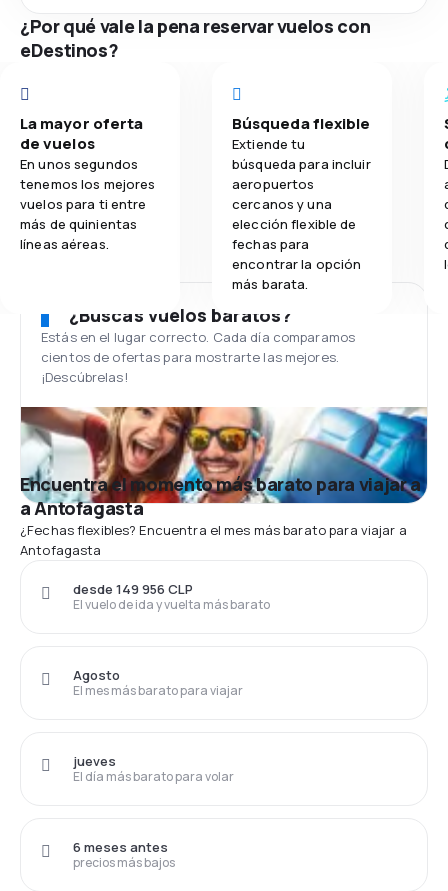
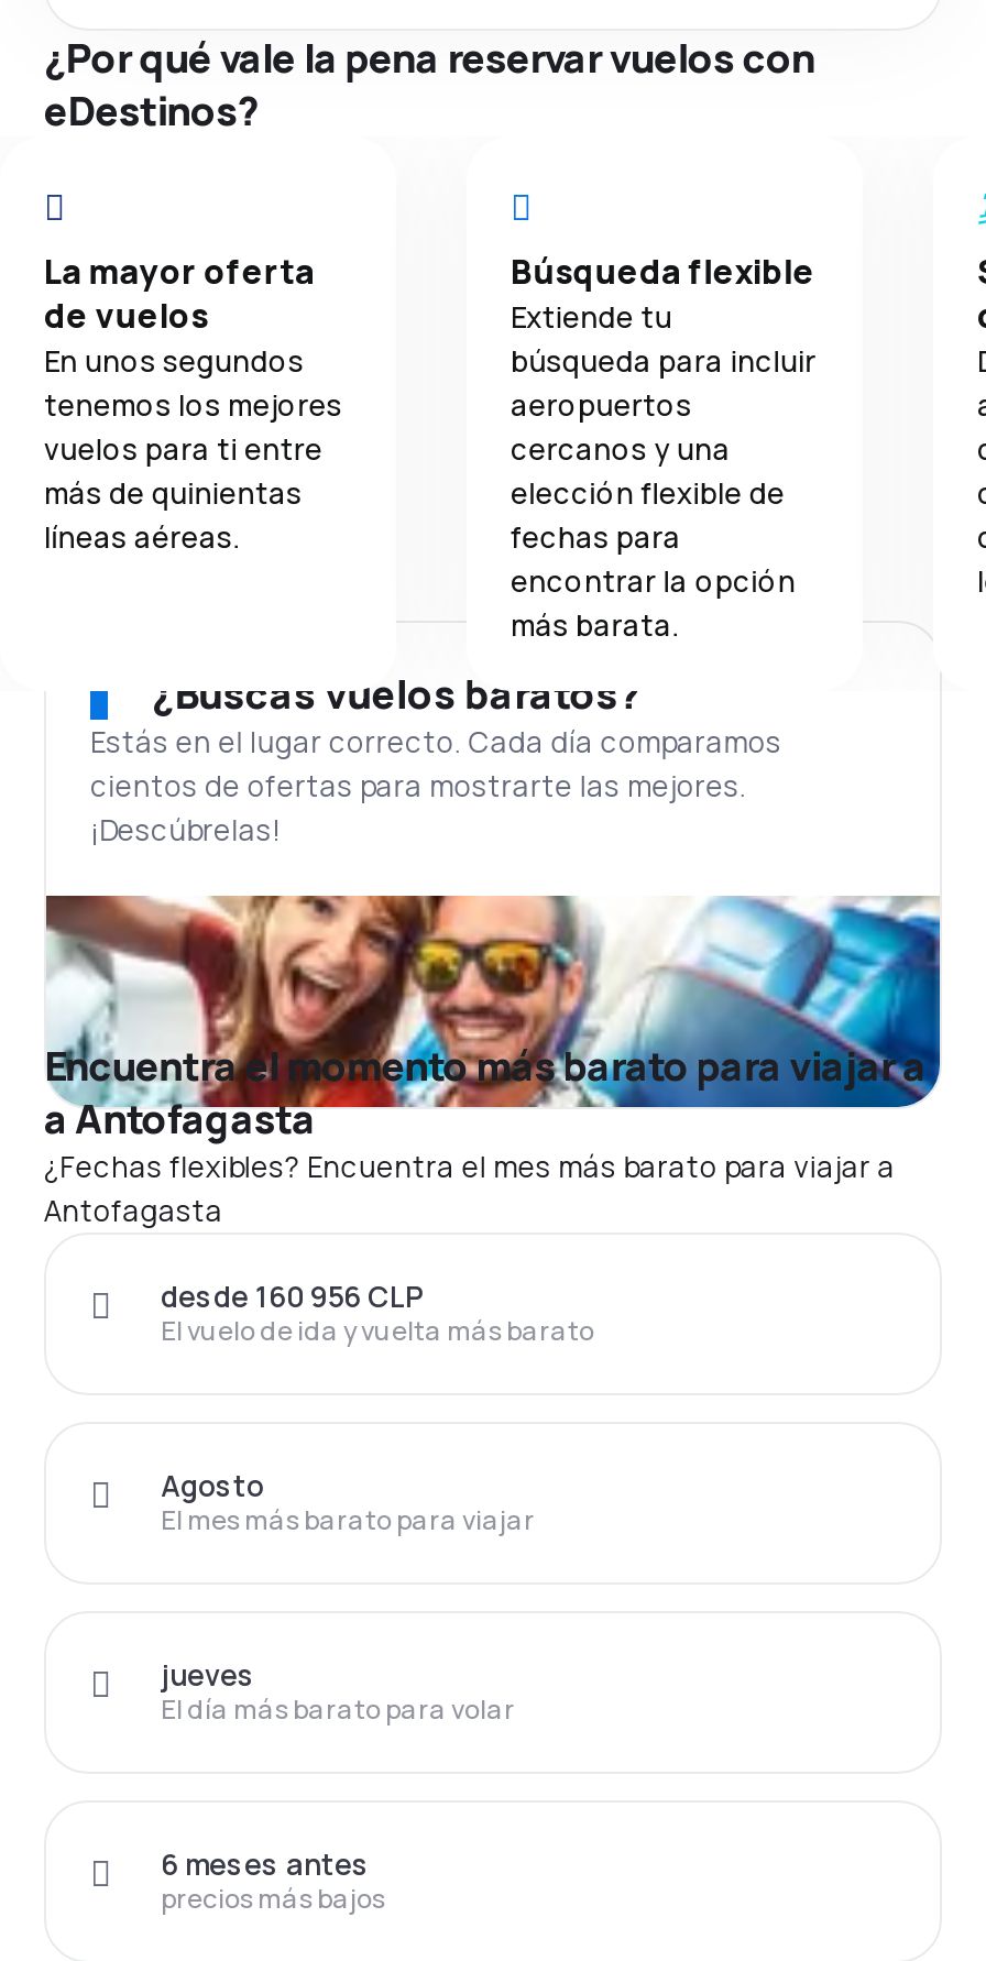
[73,580,193,598] desde 149 956 CLP -> [161,1277,423,1316] desde 160 956 CLP

